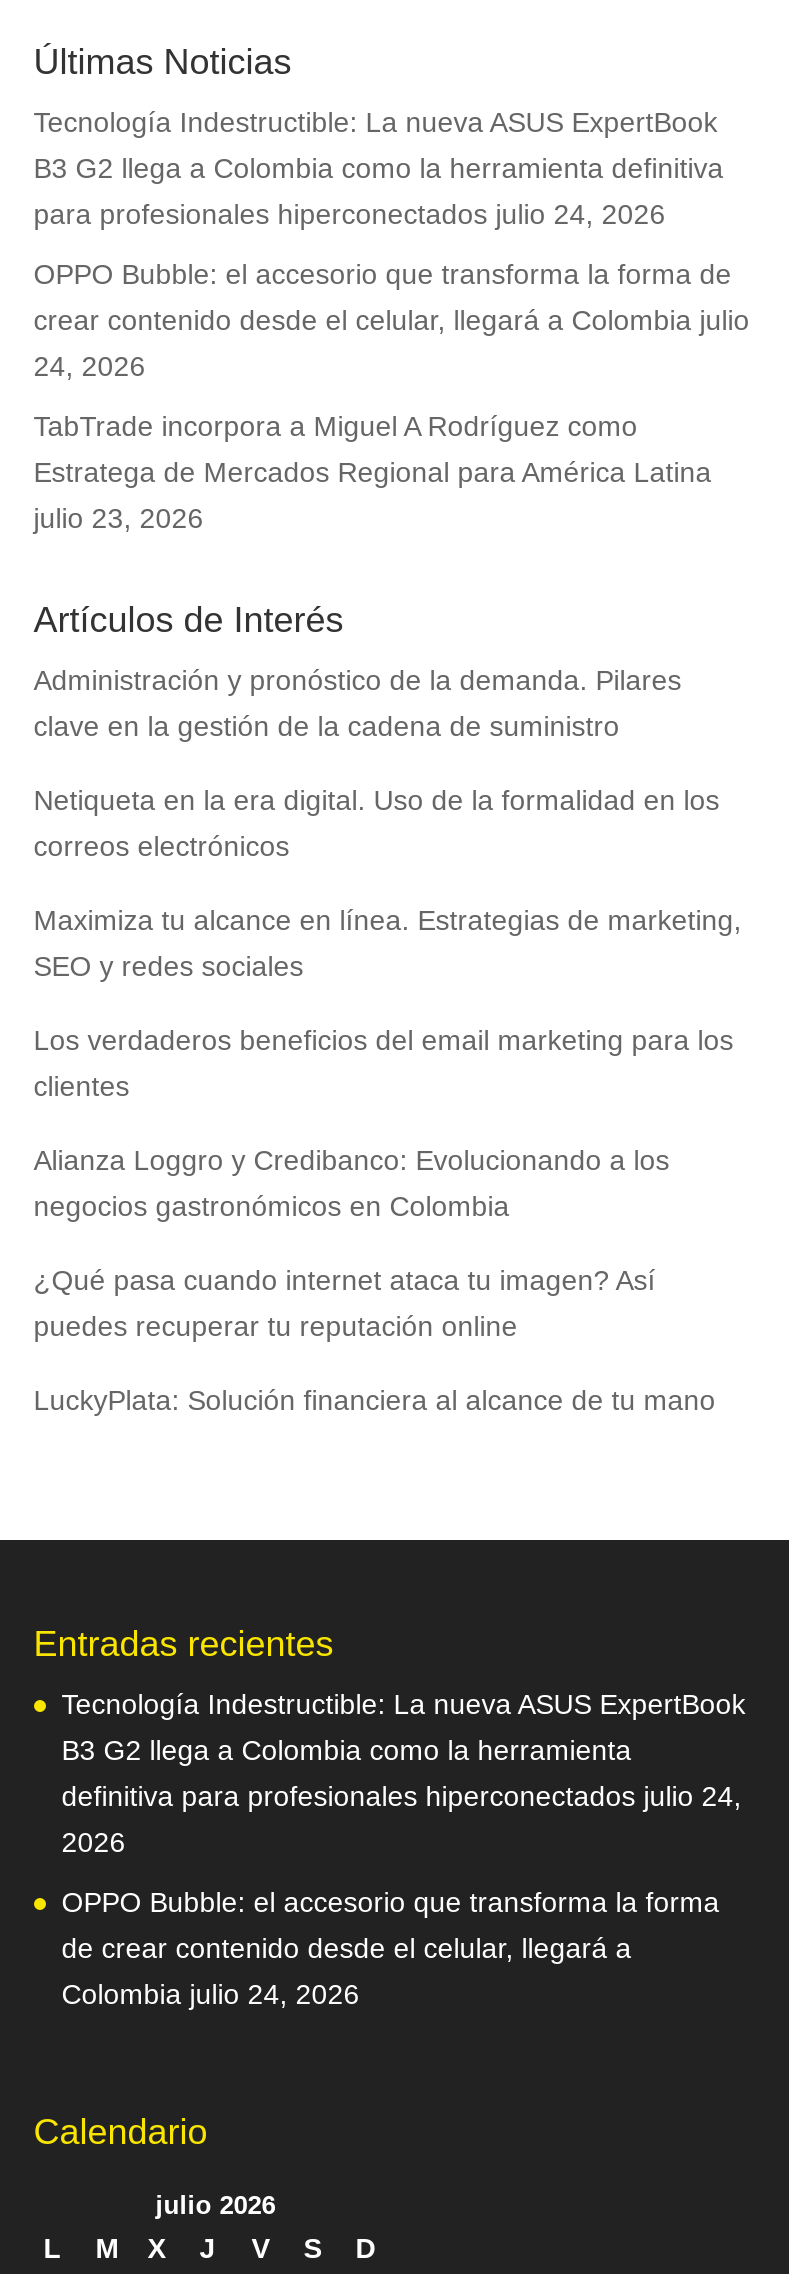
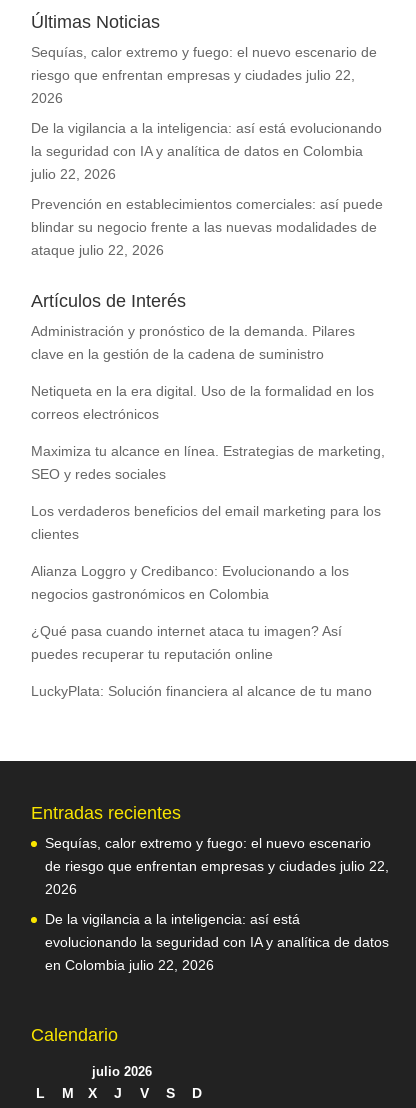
[34,106,724,230] Tecnología Indestructible: La nueva ASUS ExpertBook | B3 G2 llega a Colombia como la herramienta definitiva | para profesionales hiperconectados julio 24, 2026 -> [31,44,377,106] Sequías, calor extremo y fuego: el nuevo escenario de | riesgo que enfrentan empresas y ciudades julio 22, | 2026
[34,258,750,382] OPPO Bubble: el accesorio que transforma la forma de | crear contenido desde el celular, llegará a Colombia julio | 24, 2026 -> [31,120,382,182] De la vigilancia a la inteligencia: así está evolucionando | la seguridad con IA y analítica de datos en Colombia | julio 22, 2026
[34,410,712,534] TabTrade incorpora a Miguel A Rodríguez como | Estratega de Mercados Regional para América Latina | julio 23, 2026 -> [31,196,383,258] Prevención en establecimientos comerciales: así puede | blindar su negocio frente a las nuevas modalidades de | ataque julio 22, 2026
[62,1688,746,1812] Tecnología Indestructible: La nueva ASUS ExpertBook | B3 G2 llega a Colombia como la herramienta | definitiva para profesionales hiperconectados julio 24, -> [45,835,389,874] Sequías, calor extremo y fuego: el nuevo escenario | de riesgo que enfrentan empresas y ciudades julio 22,
[62,1886,720,2010] OPPO Bubble: el accesorio que transforma la forma | de crear contenido desde el celular, llegará a | Colombia julio 24, 2026 -> [45,911,389,973] De la vigilancia a la inteligencia: así está | evolucionando la seguridad con IA y analítica de datos | en Colombia julio 22, 2026

